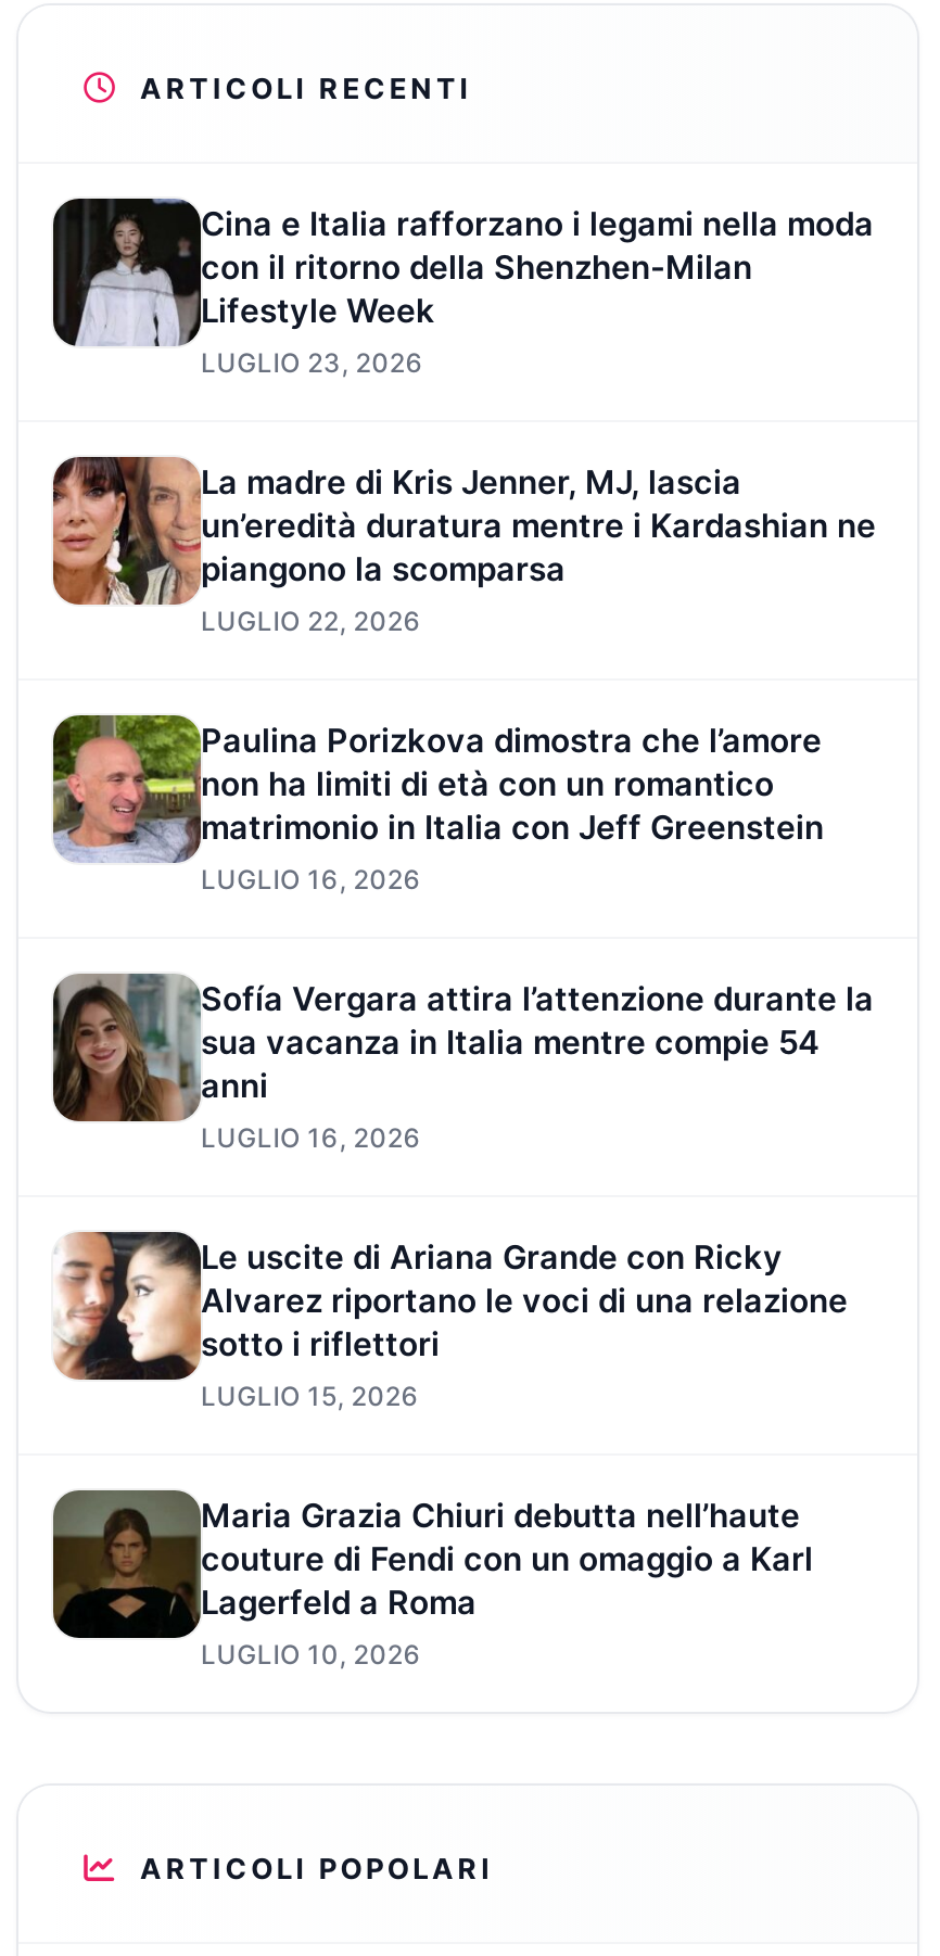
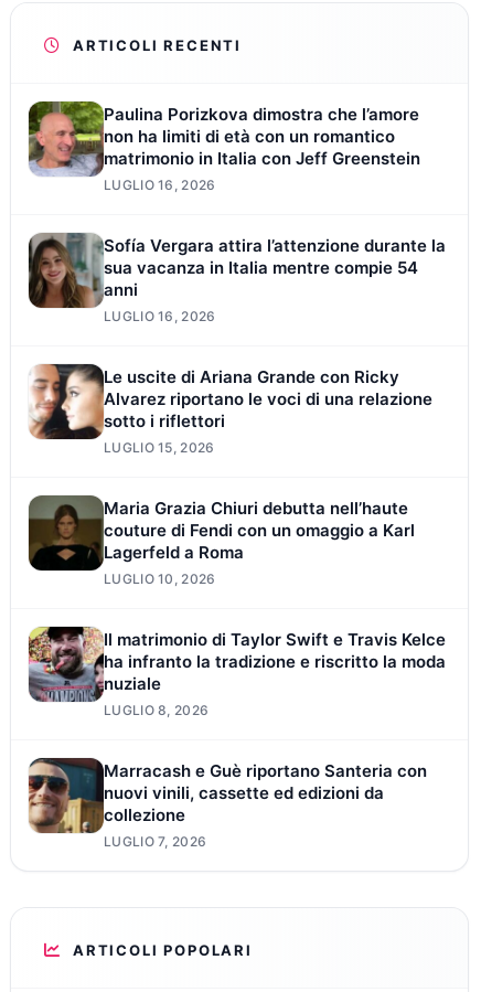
[51,196,876,638] [image] | Cina e Italia rafforzano i legami nella moda | con il ritorno della Shenzhen-Milan | Lifestyle Week | LUGLIO 23, 2026 | La madre di Kris Jenner, MJ, lascia | un’eredità duratura mentre i Kardashian ne | piangono la scomparsa | LUGLIO 22, 2026 -> none
[51,457,170,605] [image] -> none
moved [49,711,874,1671] -> [26,99,446,587]: [image] | Paulina Porizkova dimostra che l’amore | non ha limiti di età con un romantico | ... | Lagerfeld a Roma | LUGLIO 10, 2026
none -> [28,626,446,850] [image] | Il matrimonio di Taylor Swift e Travis Kelce | ha infranto la tradizione e riscritto la moda | nuziale | LUGLIO 8, 2026 | Marracash e Guè riportano Santeria con | nuovi vinili, cassette ed edizioni da | collezione | LUGLIO 7, 2026
none -> [28,759,88,834] [image]

